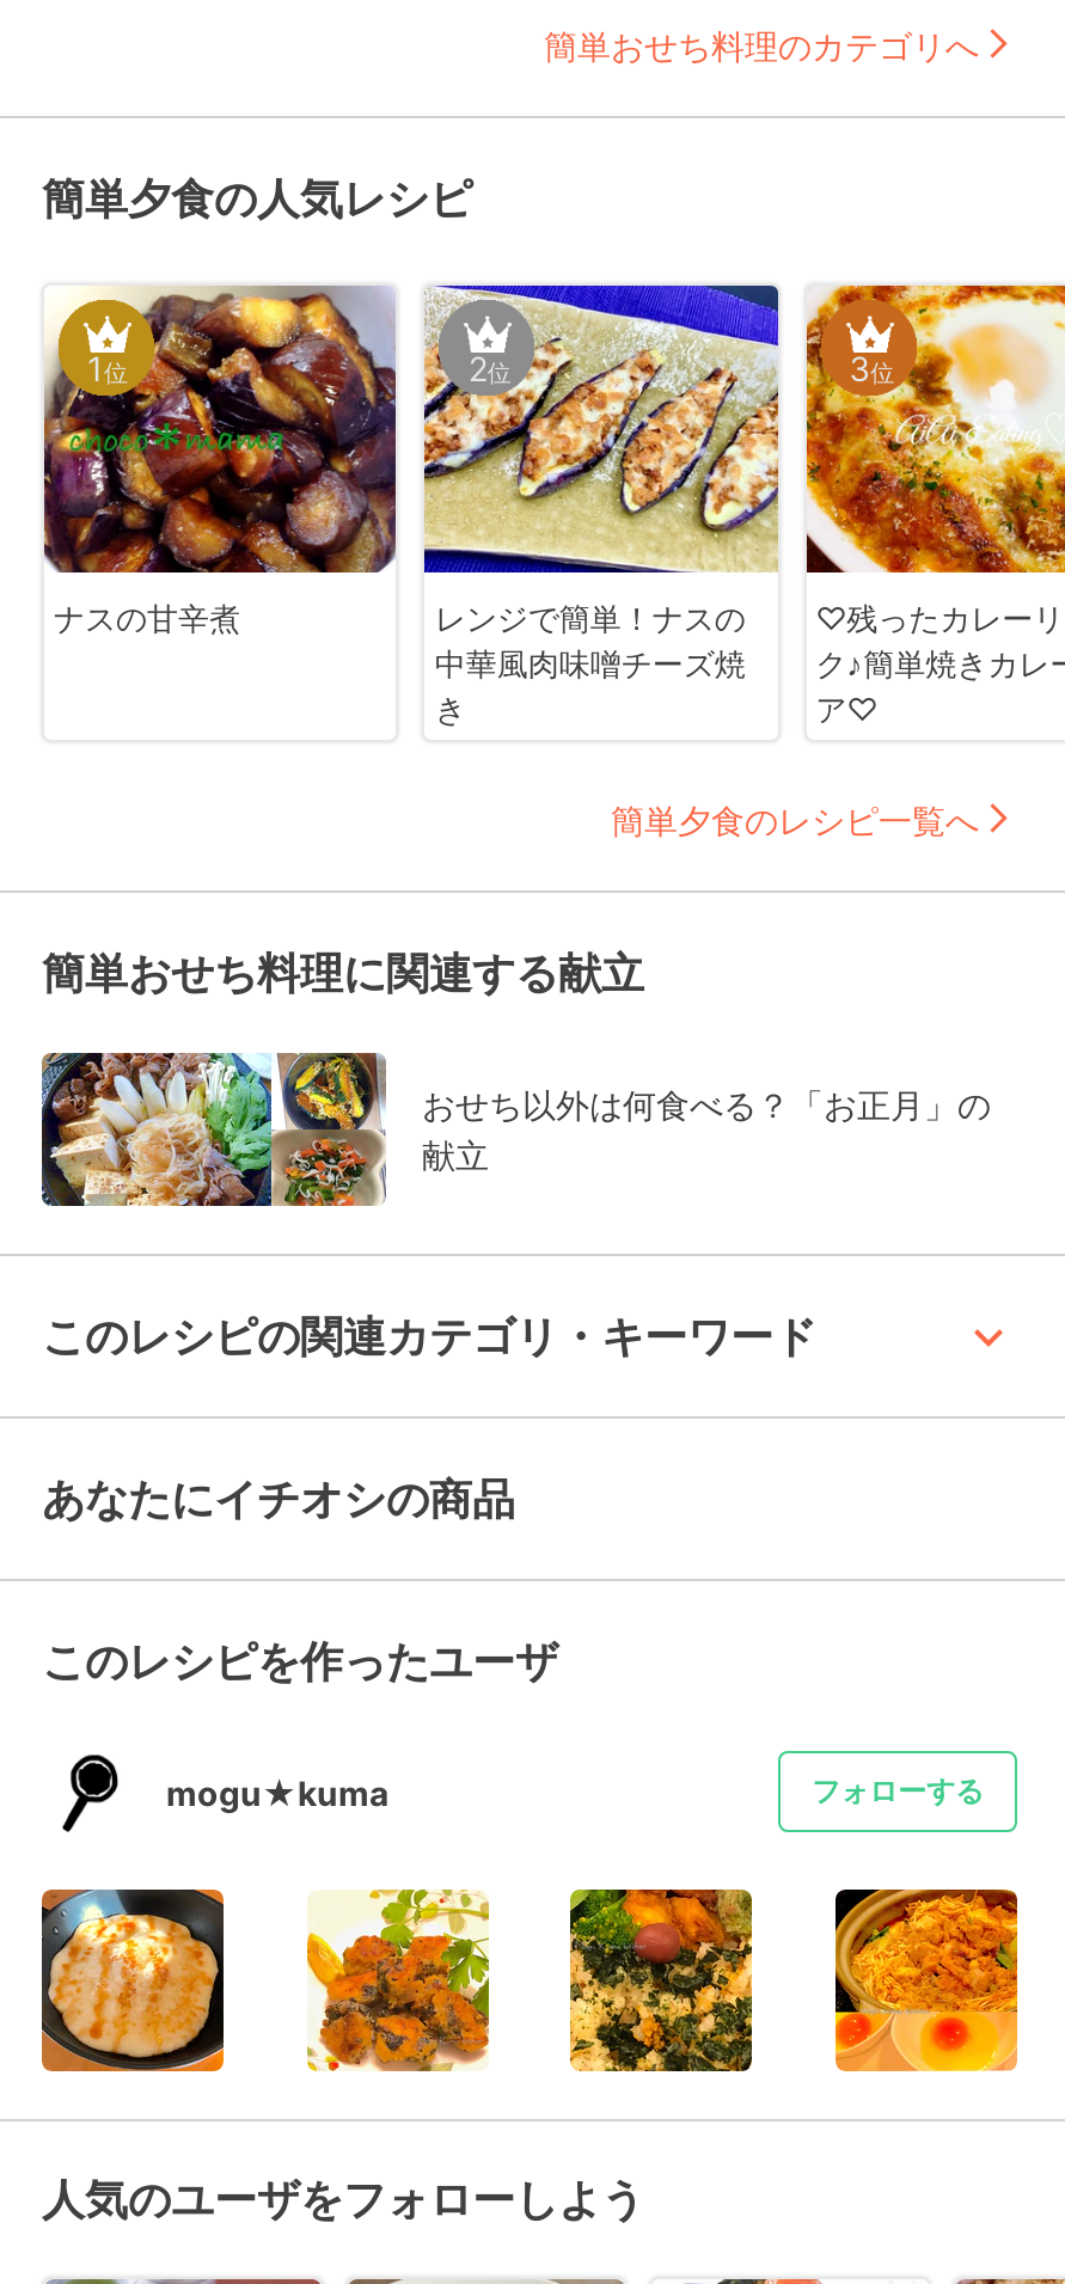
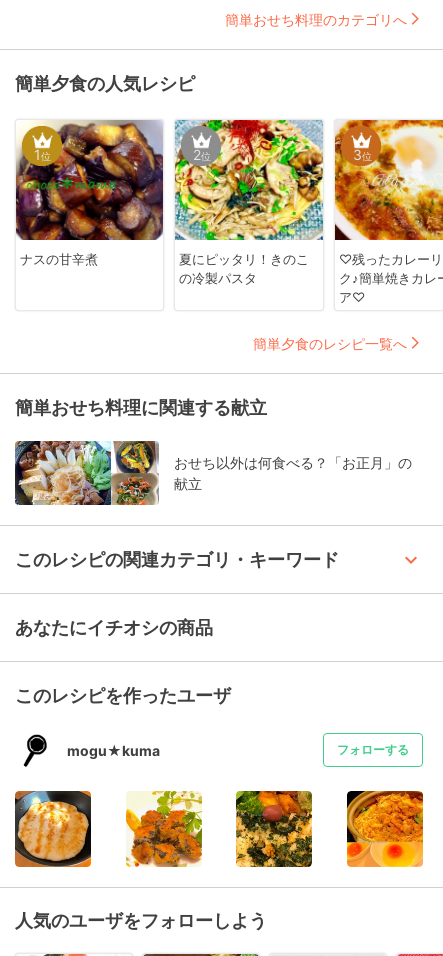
[422,283,781,728] [image] | レンジで簡単！ナスの | 中華風肉味噌チーズ焼 | き -> [174,119,324,286] [image] | 夏にピッタリ！きのこ | の冷製パスタ

